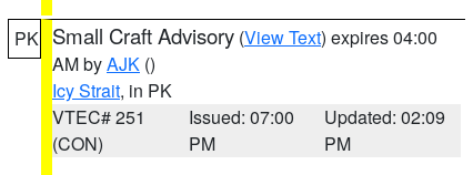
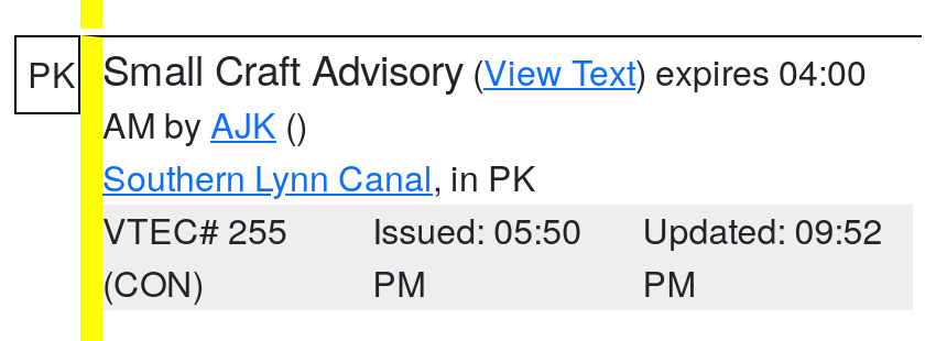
[52,78,172,130] Icy Strait, in PK | VTEC# 251 -> [102,152,536,255] Southern Lynn Canal, in PK | VTEC# 255
[188,104,294,130] Issued: 07:00 -> [372,205,582,255] Issued: 05:50
[324,104,445,130] Updated: 02:09 -> [642,205,882,255] Updated: 09:52

